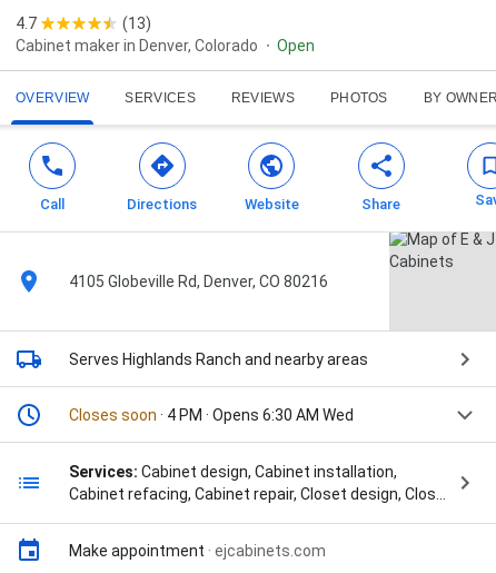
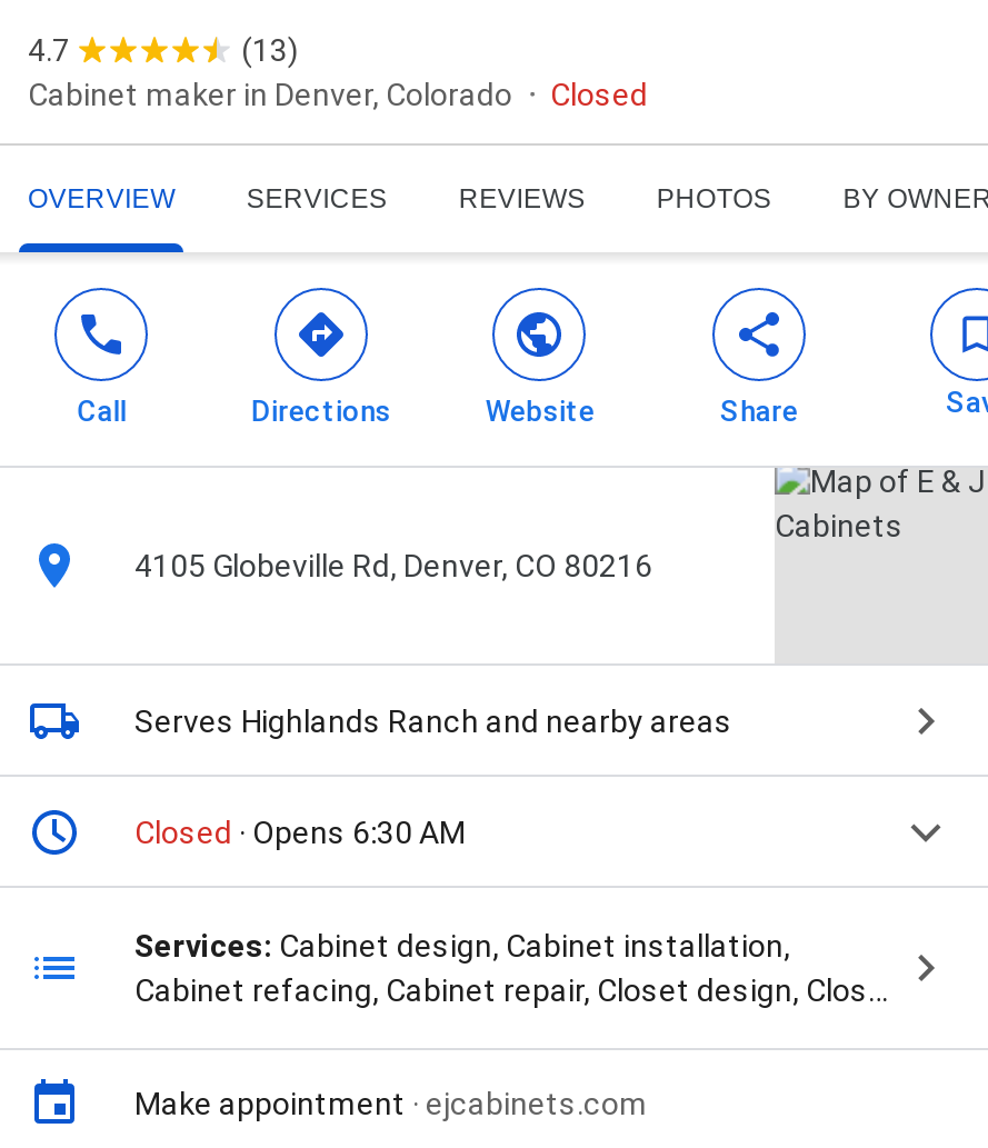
[277,37,315,55] Open -> [550,77,648,113] Closed
[69,406,354,424] Closes soon · 4 PM · Opens 6:30 AM Wed -> [134,815,466,851] Closed · Opens 6:30 AM

